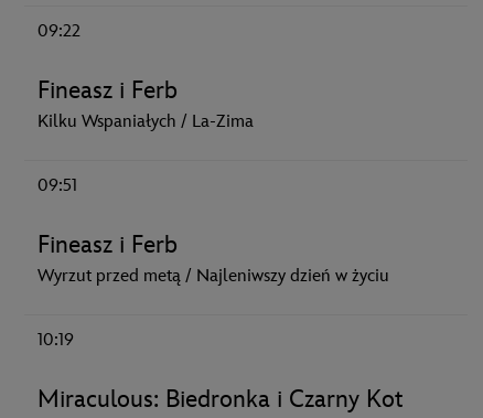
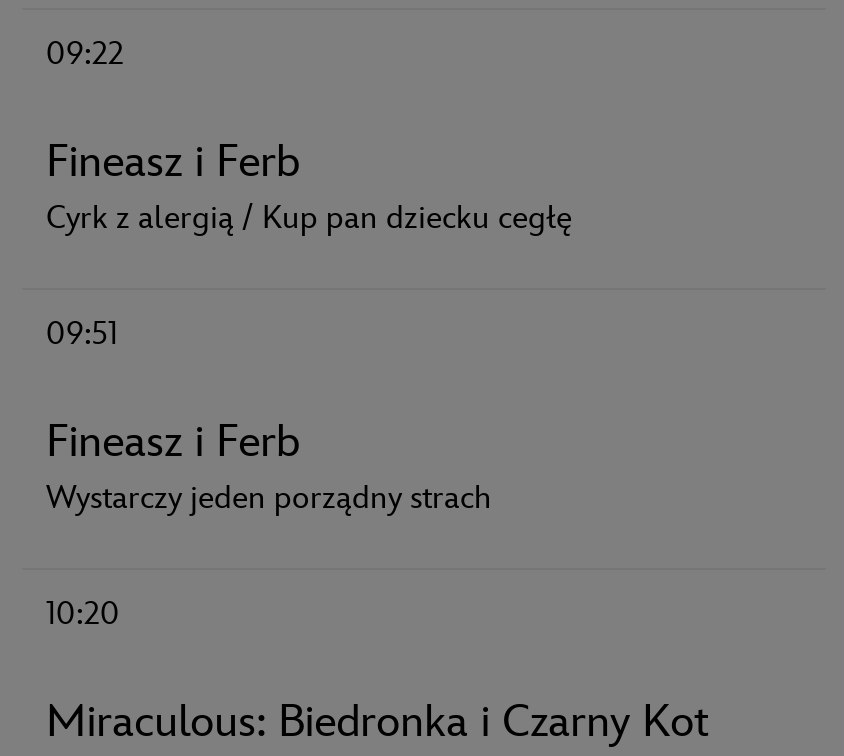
[37,111,254,132] Kilku Wspaniałych / La-Zima -> [46,200,572,238] Cyrk z alergią / Kup pan dziecku cegłę
[37,266,389,287] Wyrzut przed metą / Najleniwszy dzień w życiu -> [46,480,492,518] Wystarczy jeden porządny strach
[37,330,74,351] 10:19 -> [46,596,120,634] 10:20

